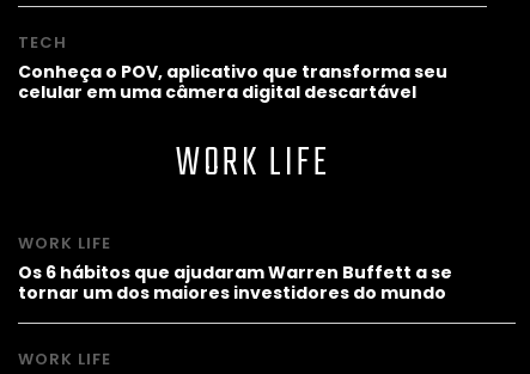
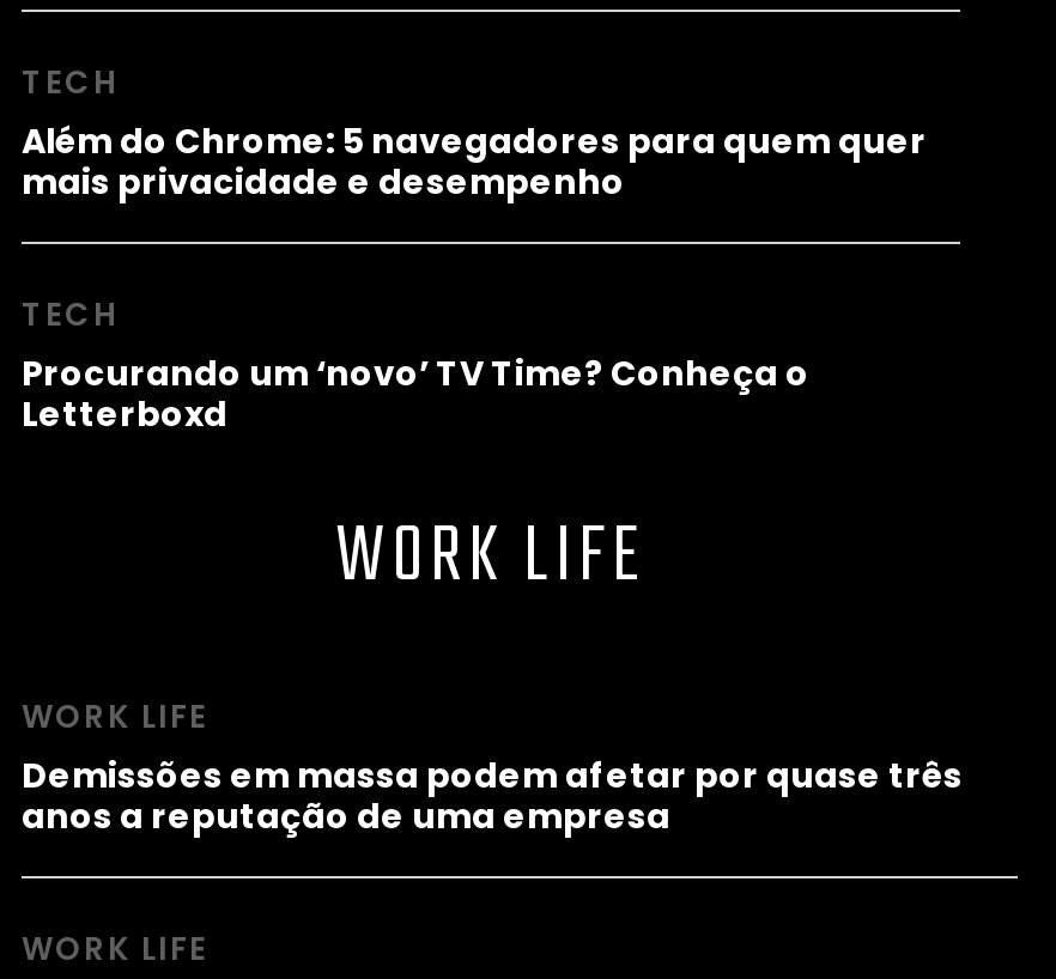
[18,60,447,104] Conheça o POV, aplicativo que transforma seu | celular em uma câmera digital descartável -> [22,117,927,438] Além do Chrome: 5 navegadores para quem quer | mais privacidade e desempenho | TECH | Procurando um ‘novo’ TV Time? Conheça o | Letterboxd
[18,260,452,305] Os 6 hábitos que ajudaram Warren Buffett a se | tornar um dos maiores investidores do mundo -> [22,752,963,840] Demissões em massa podem afetar por quase três | anos a reputação de uma empresa

